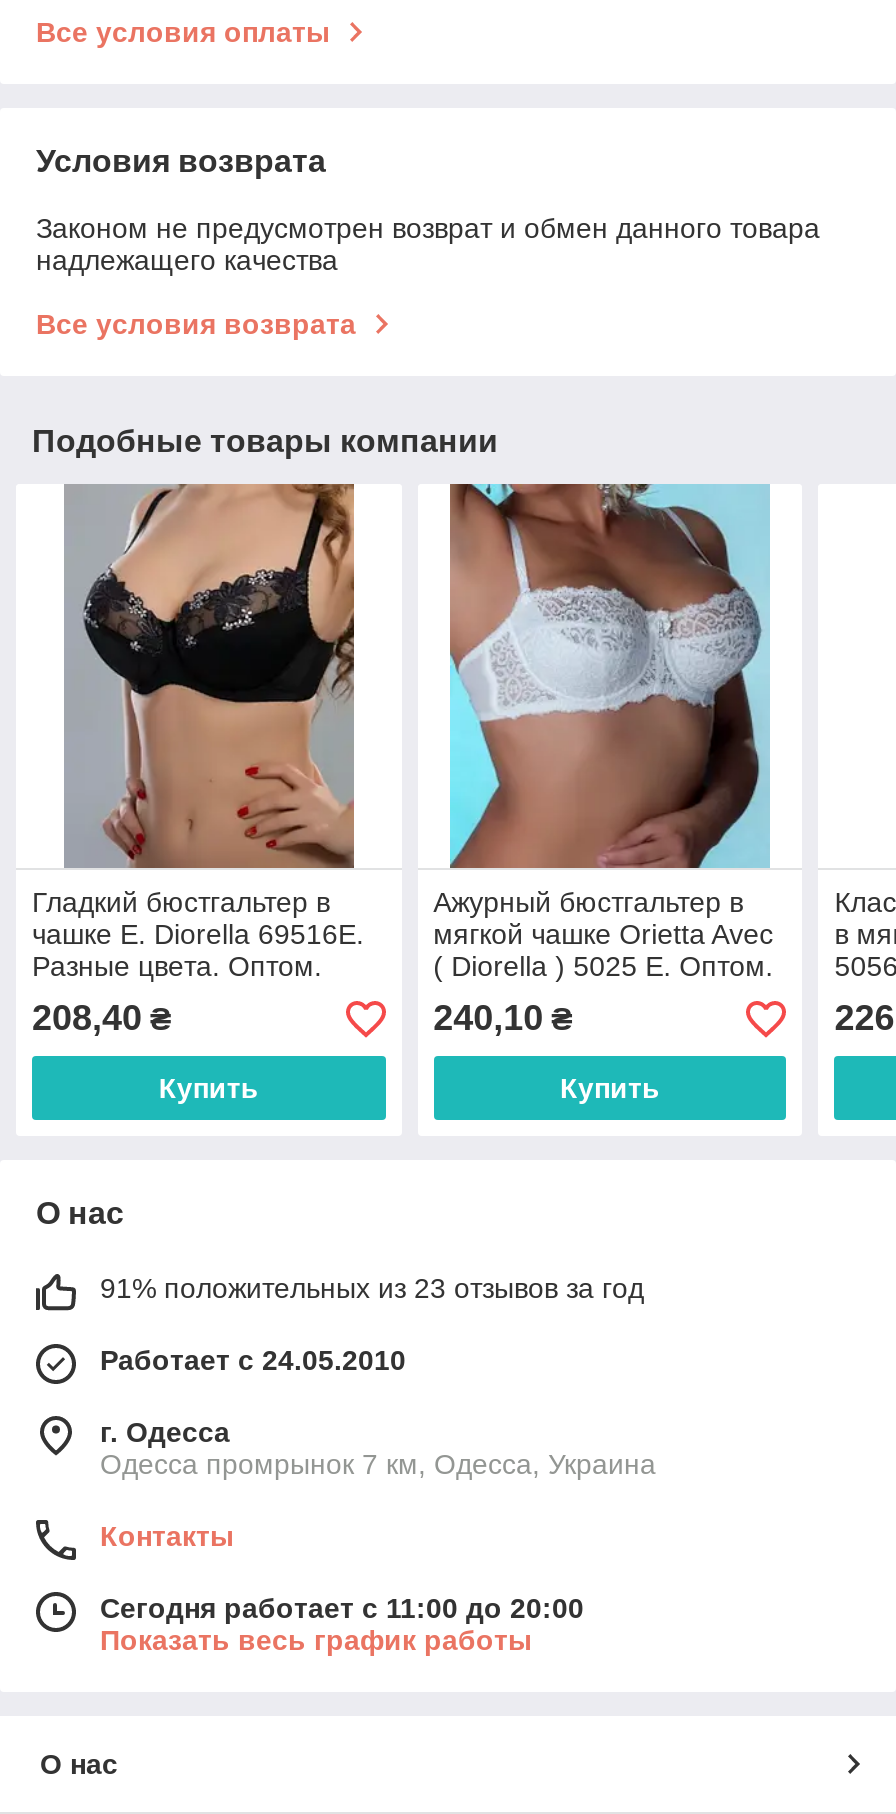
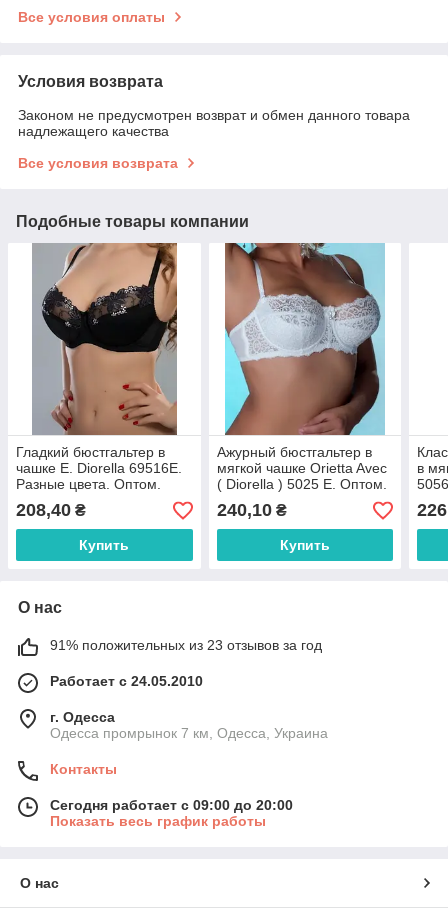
[100,1593,584,1625] Сегодня работает с 11:00 до 20:00 -> [50,797,293,813] Сегодня работает с 09:00 до 20:00

